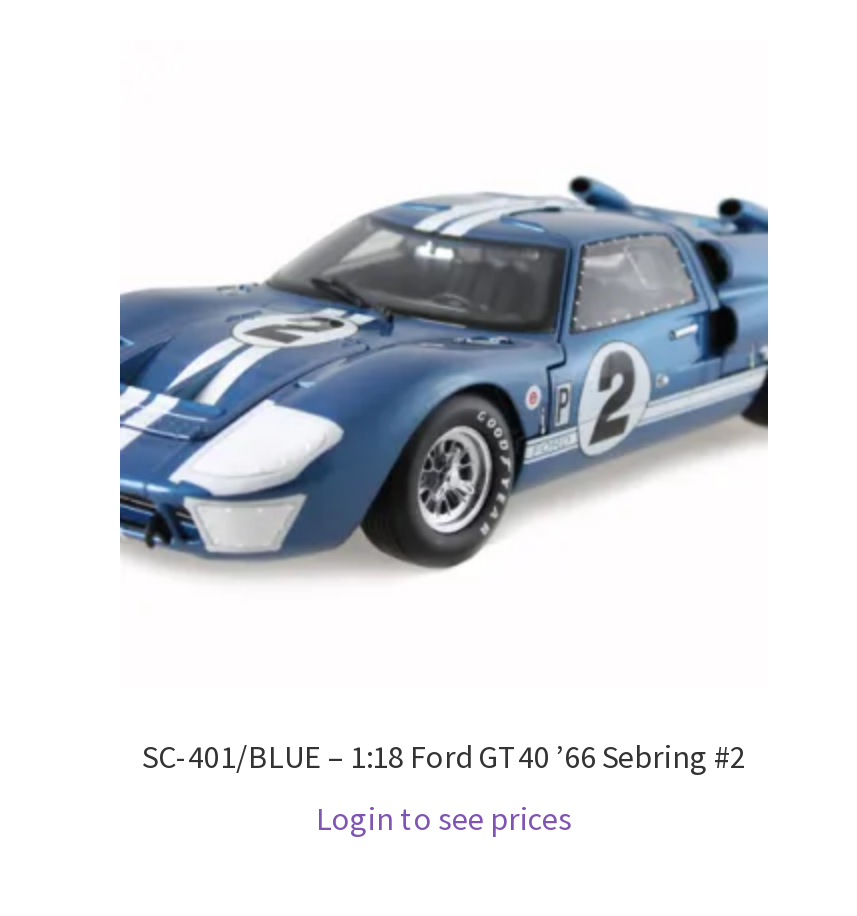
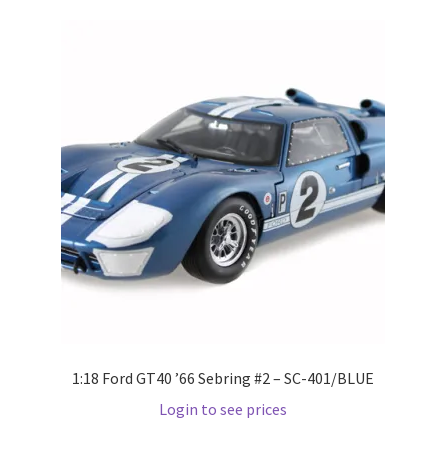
[142,737,746,777] SC-401/BLUE – 1:18 Ford GT40 ’66 Sebring #2 -> [72,368,374,388] 1:18 Ford GT40 ’66 Sebring #2 – SC-401/BLUE

